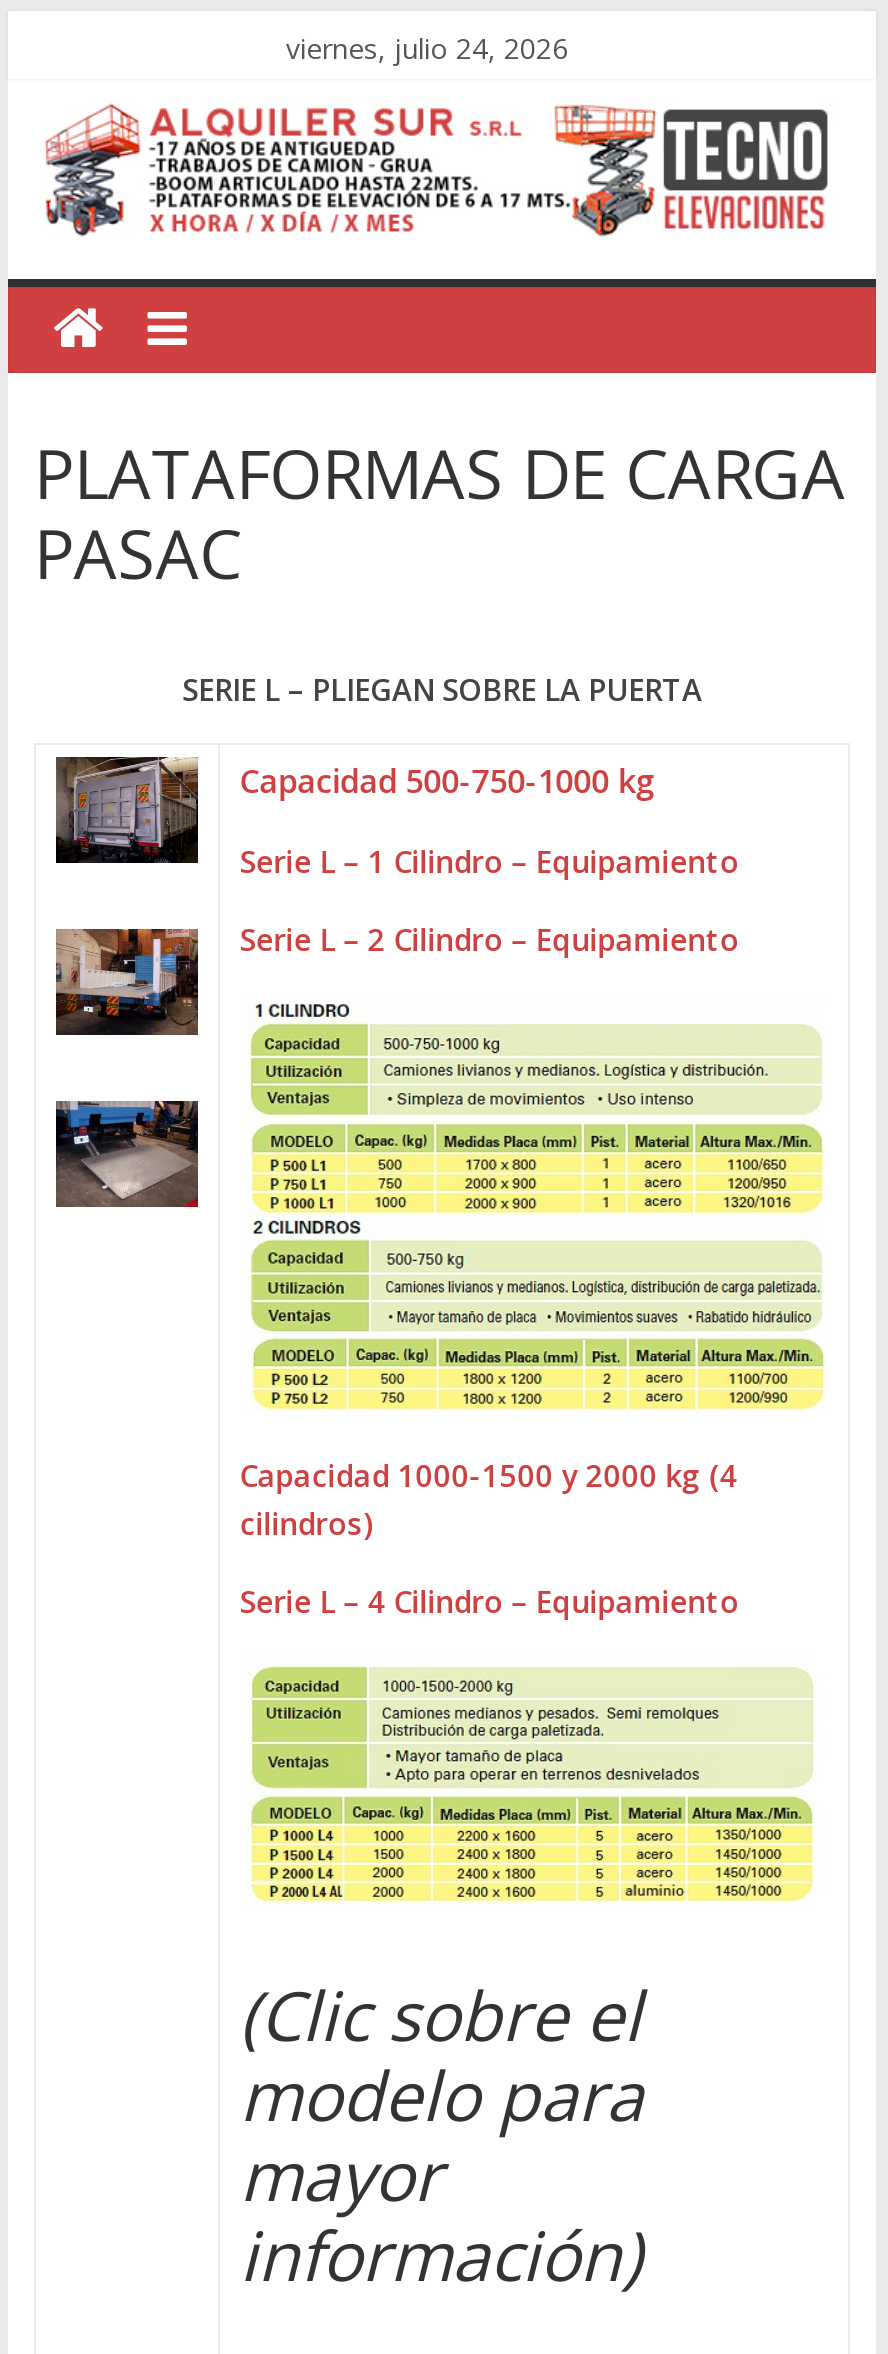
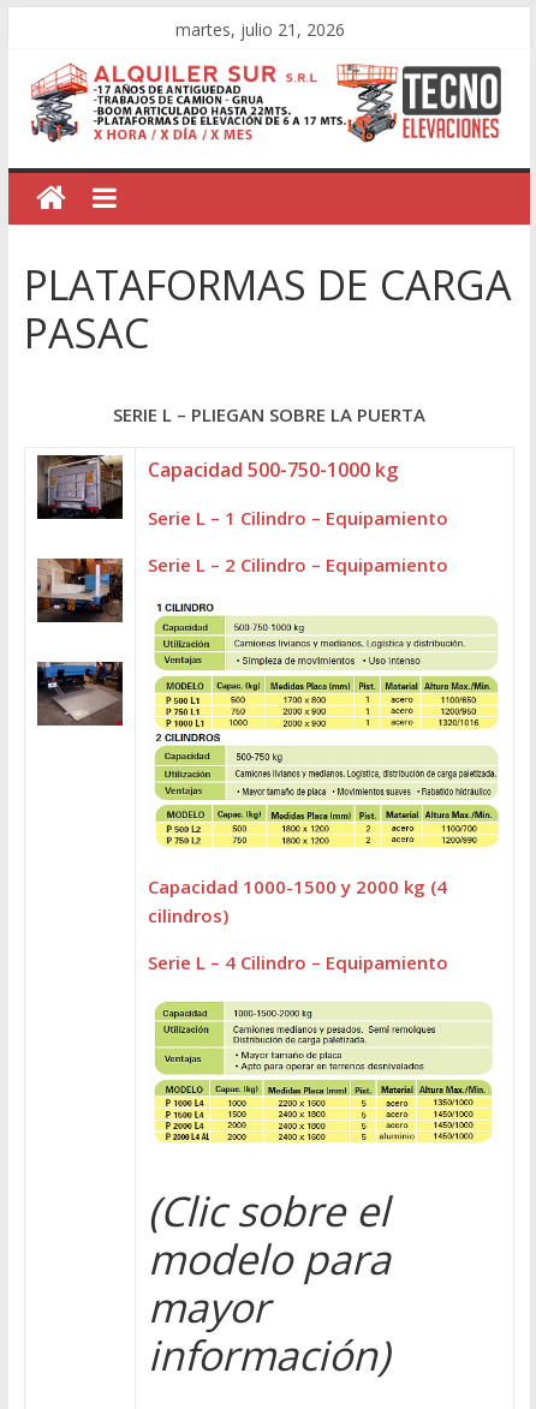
[286,29,568,67] viernes, julio 24, 2026 -> [175,18,345,41] martes, julio 21, 2026

